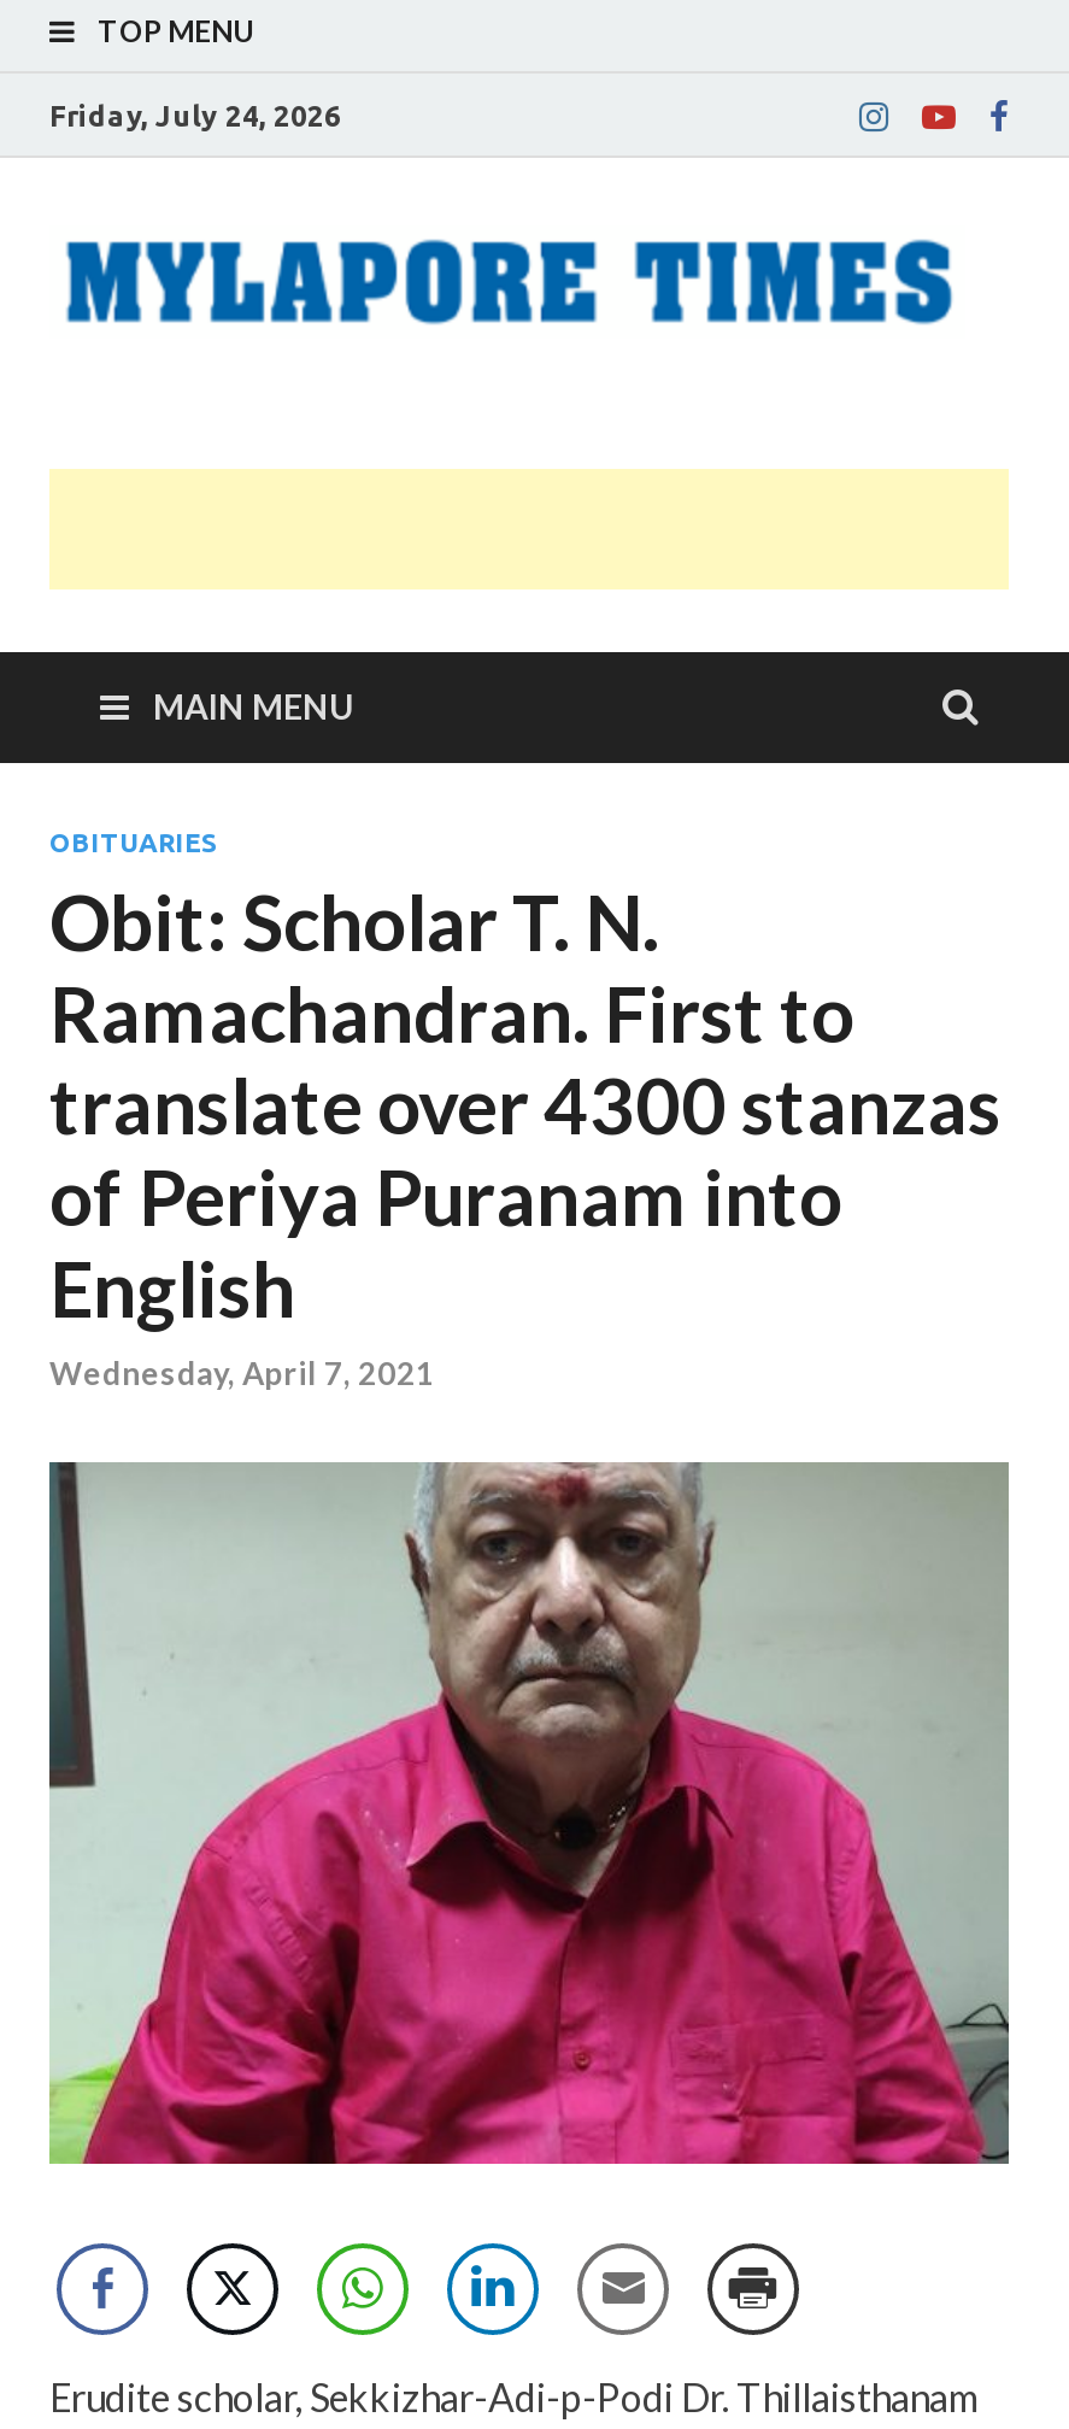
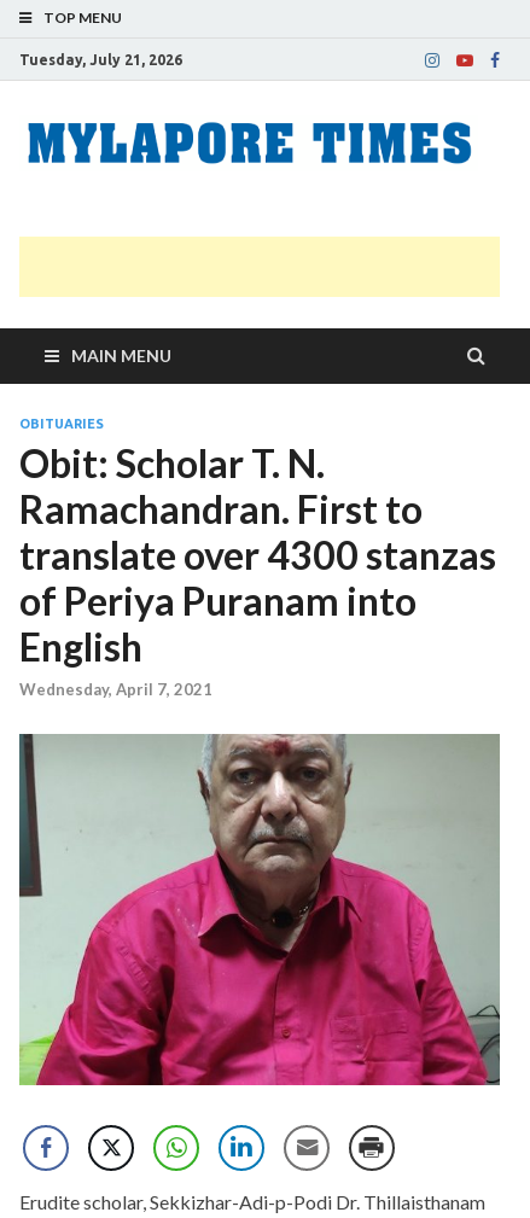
[49,99,341,130] Friday, July 24, 2026 -> [19,51,182,67] Tuesday, July 21, 2026

